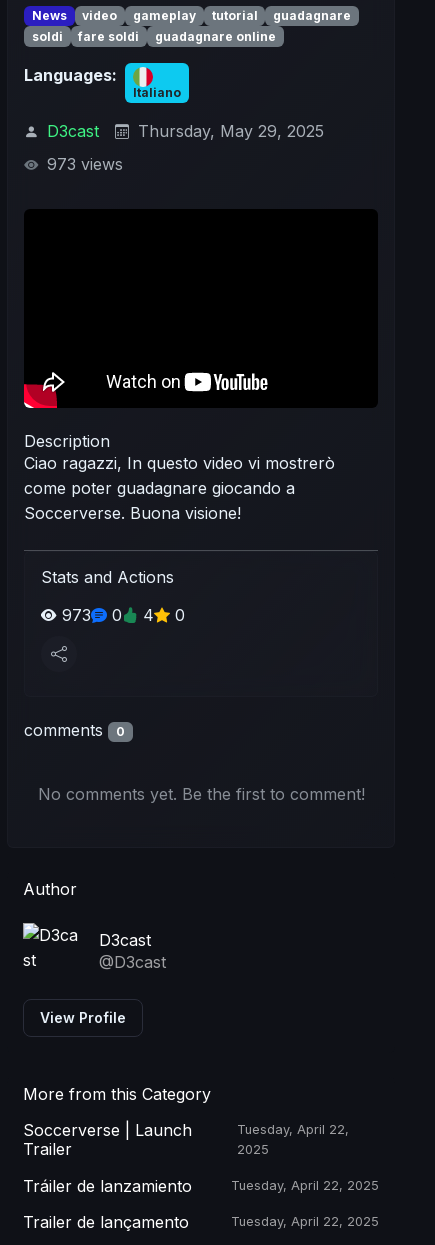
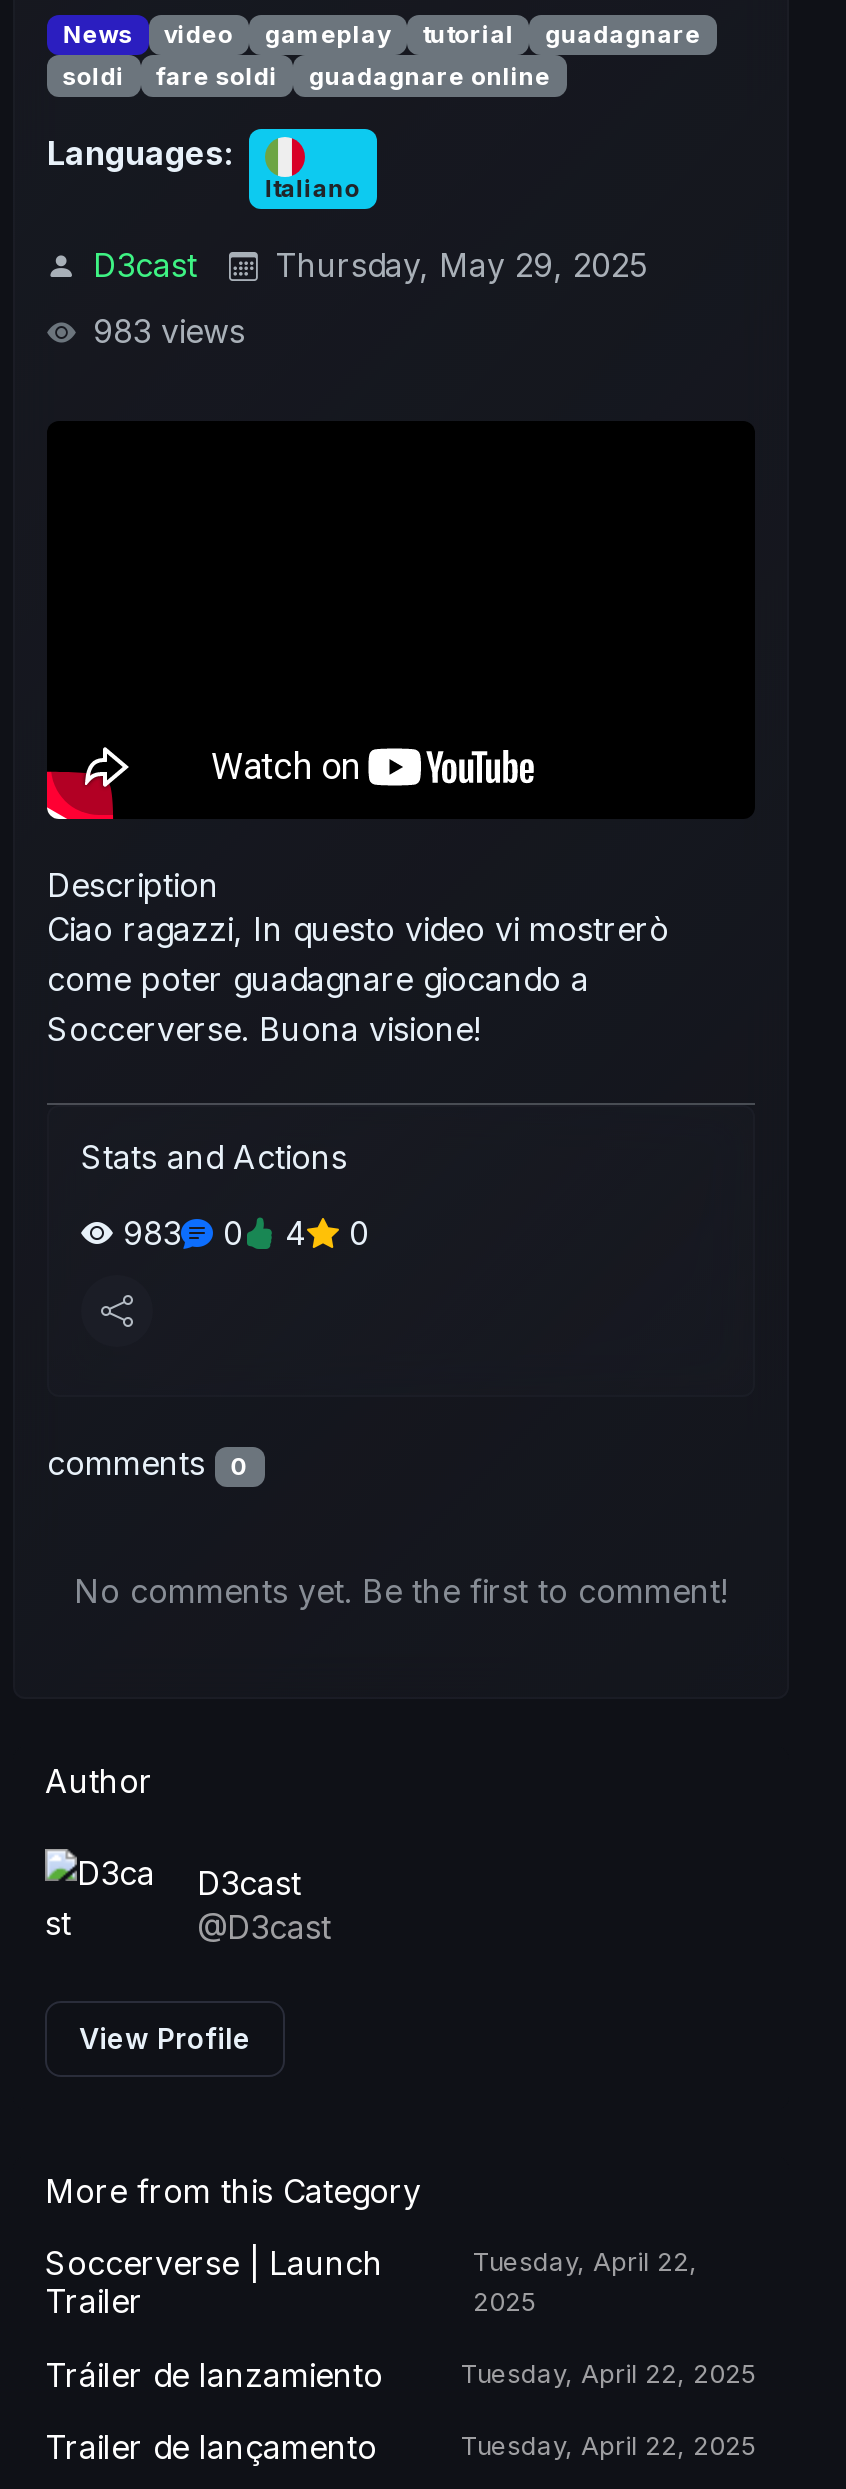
[42,154,123,174] 973 views -> [83,311,245,351] 983 views
[62,605,185,625] 973 0 4 0 -> [123,1213,369,1253] 983 0 4 0

